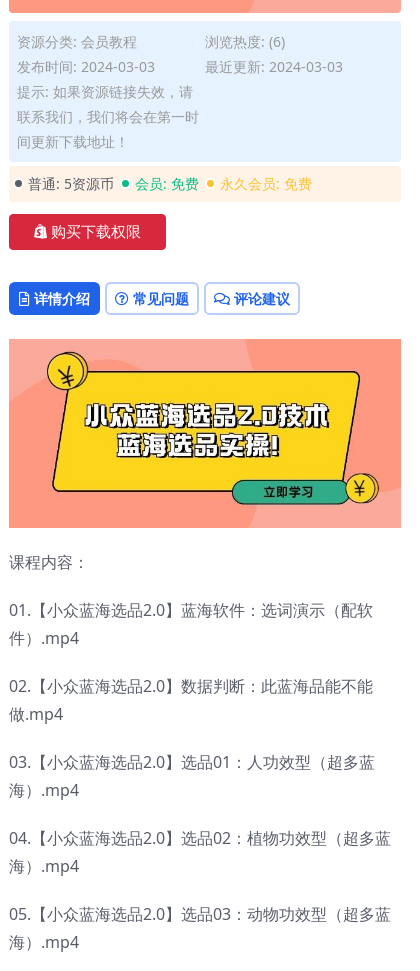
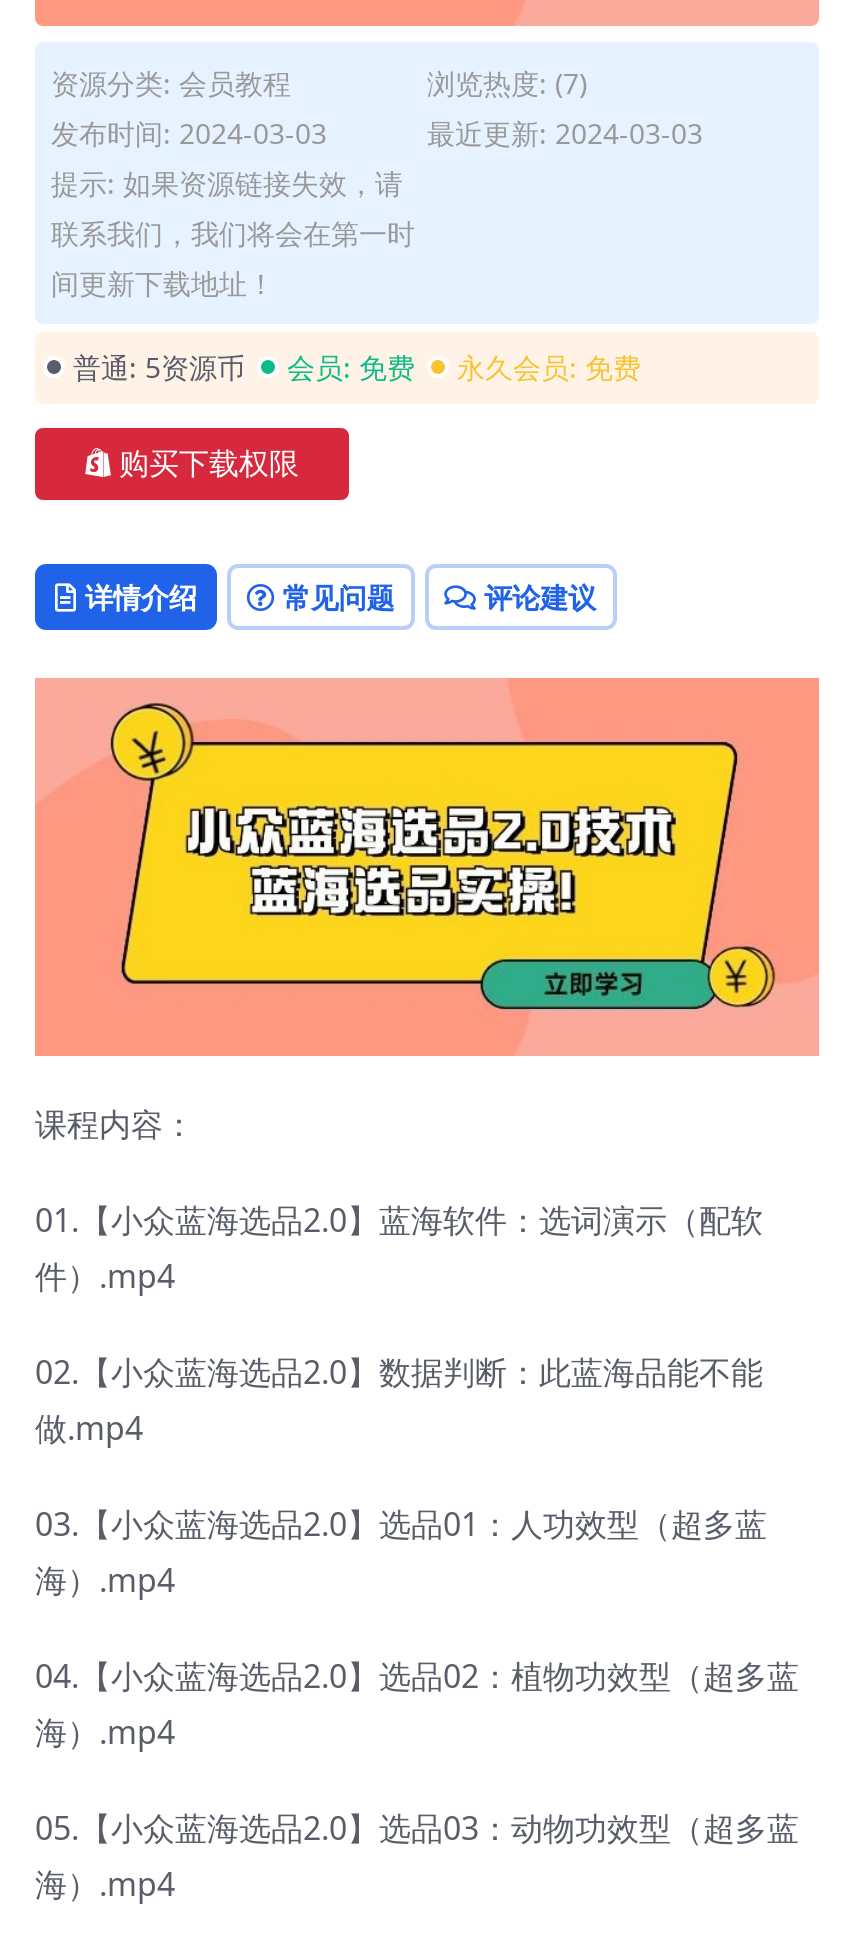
[205,32,285,51] 浏览热度: (6) -> [427,65,587,103] 浏览热度: (7)

